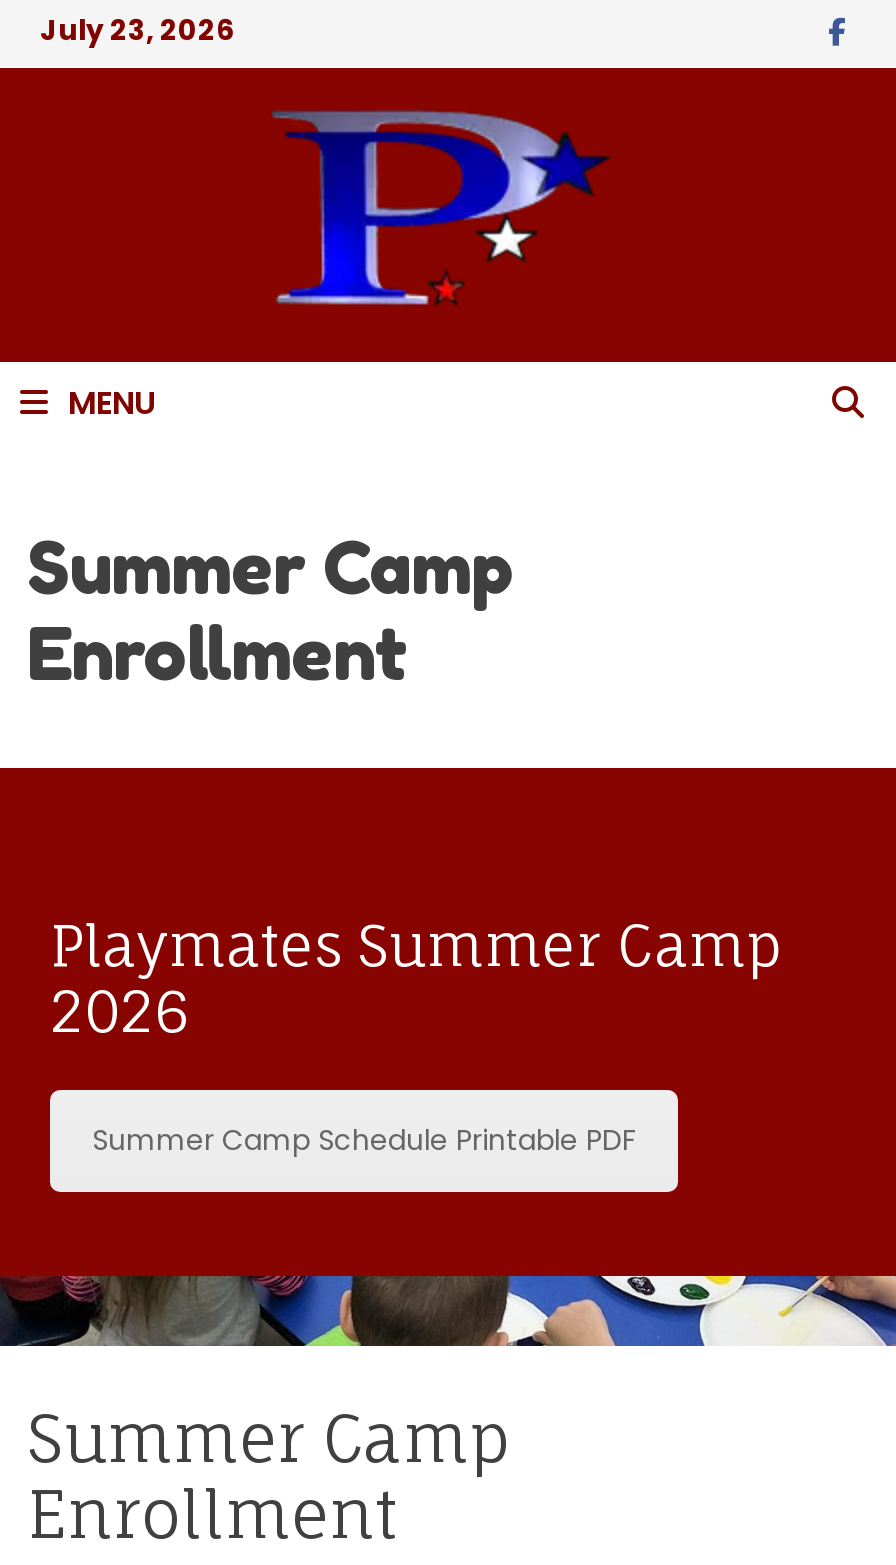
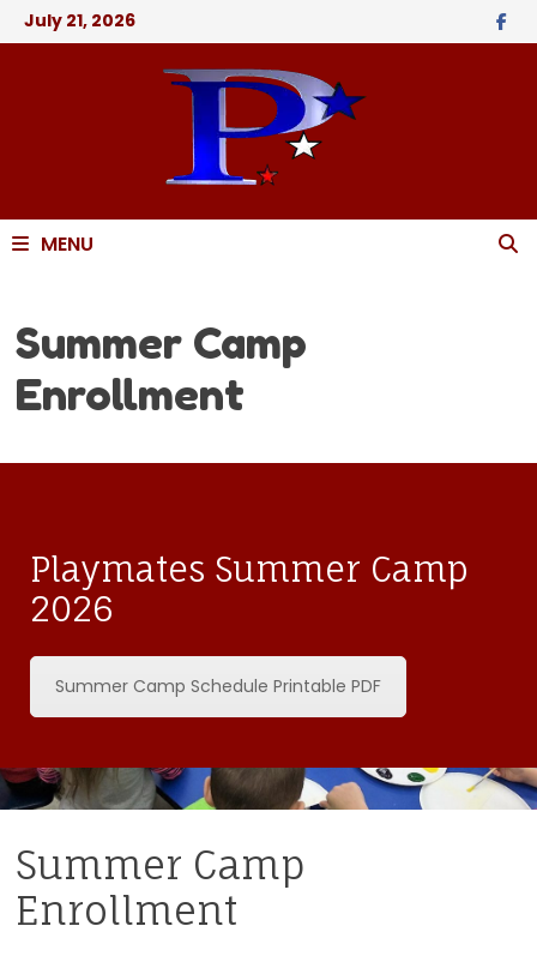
[40,10,234,50] July 23, 2026 -> [24,8,135,32] July 21, 2026

